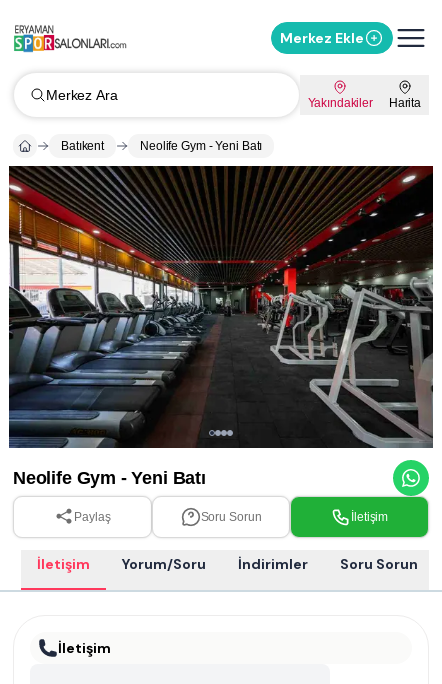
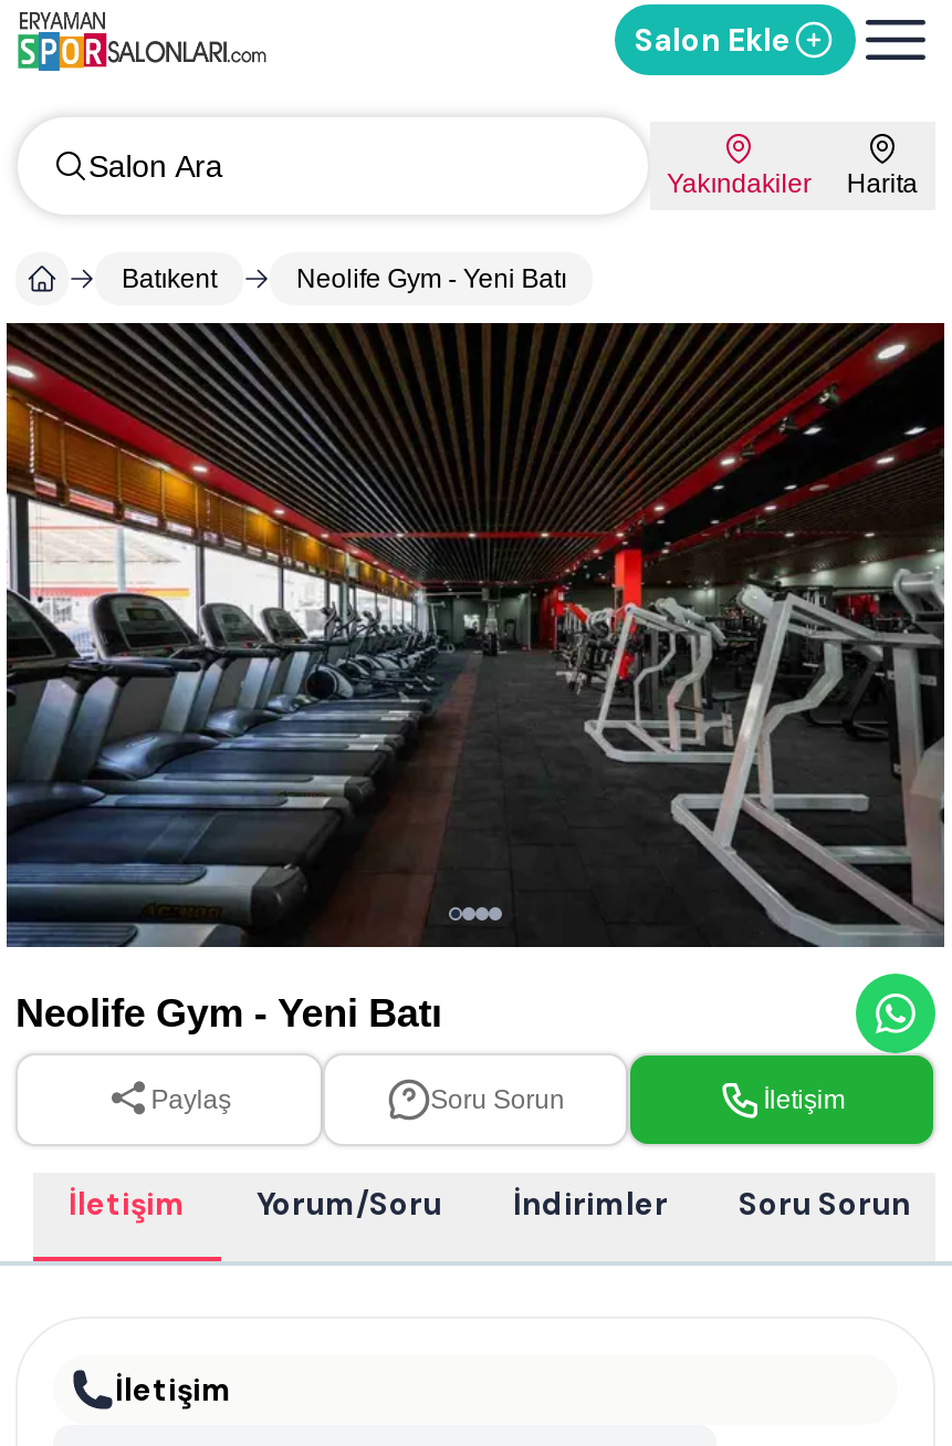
[280,29,364,47] Merkez Ekle -> [635,20,792,60] Salon Ekle
[46,87,118,103] Merkez Ara -> [88,148,223,184] Salon Ara

